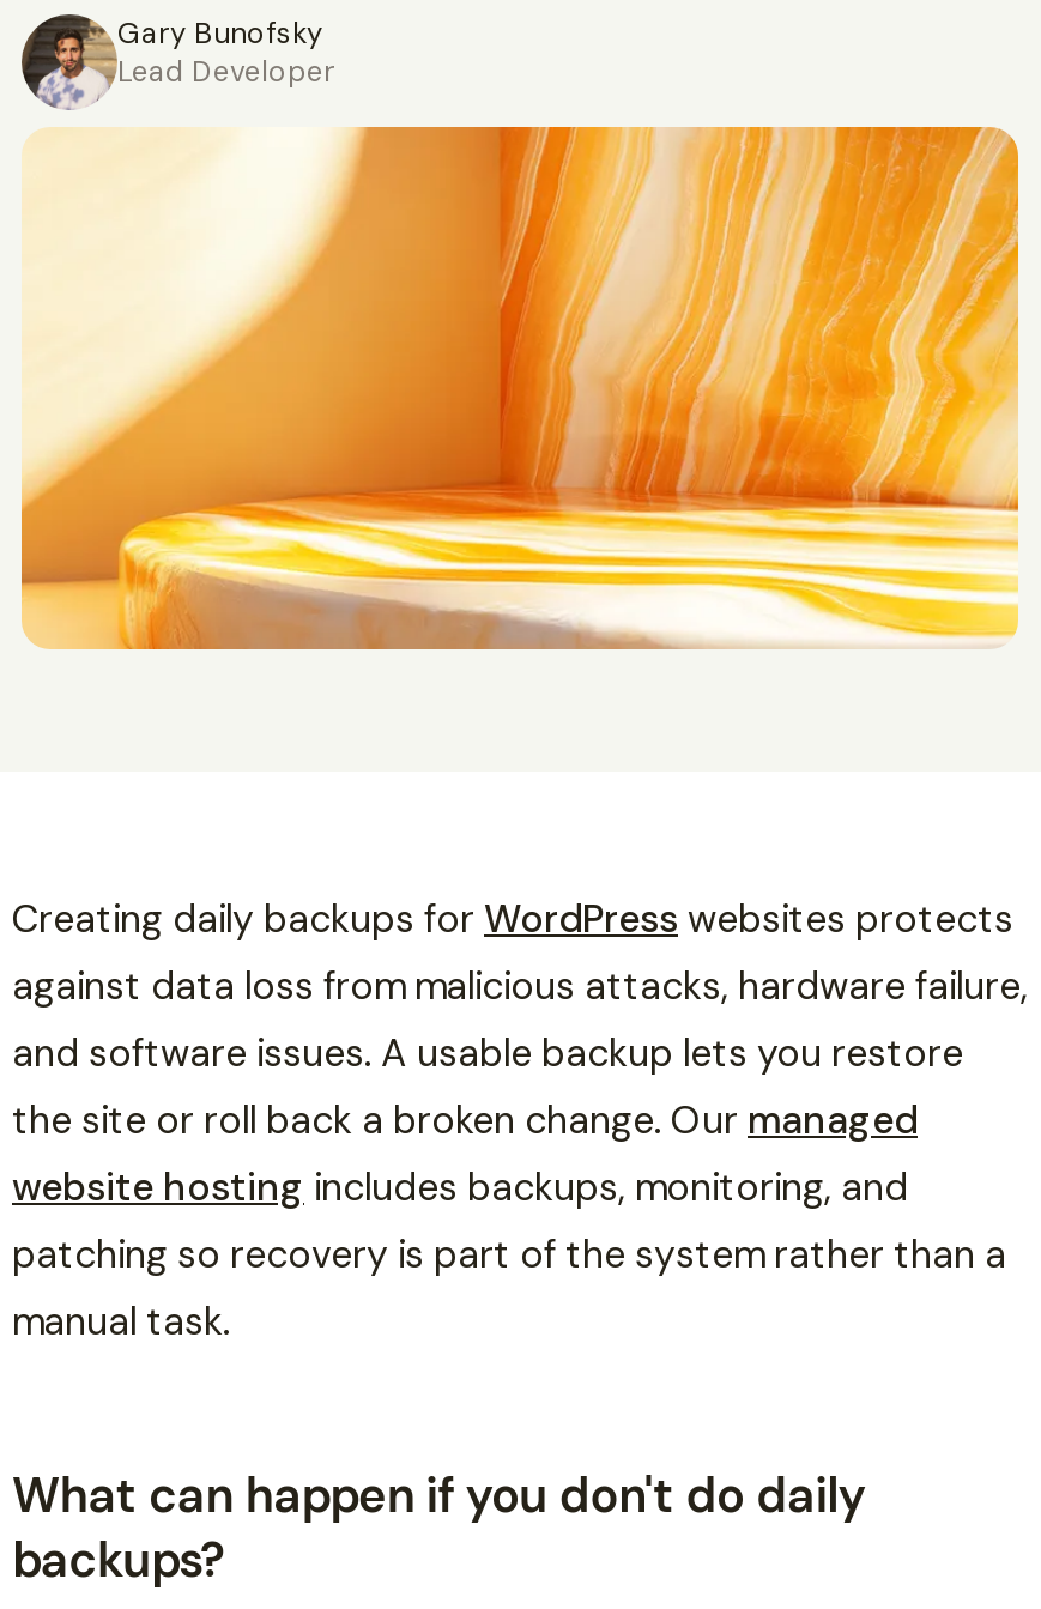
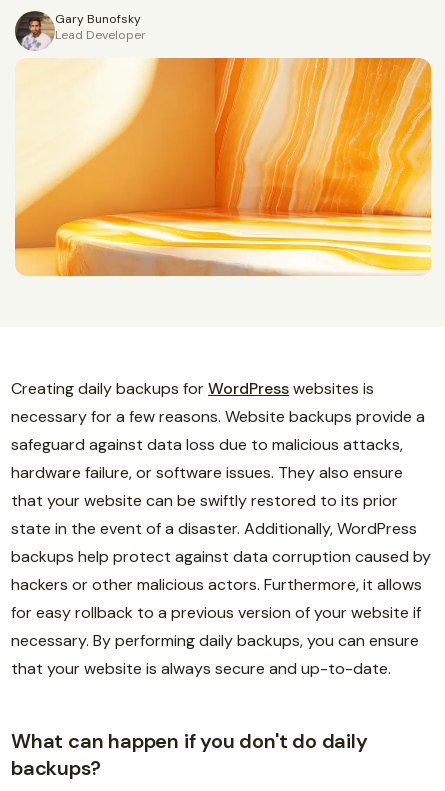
[12,894,1028,1347] Creating daily backups for WordPress websites protects | against data loss from malicious attacks, hardware failure, | and software issues. A usable backup lets you restore | the site or roll back a broken change. Our managed | website hosting includes backups, monitoring, and | patching so recovery is part of the system rather than a | manual task. -> [11,378,431,679] Creating daily backups for WordPress websites is | necessary for a few reasons. Website backups provide a | safeguard against data loss due to malicious attacks, | hardware failure, or software issues. They also ensure | that your website can be swiftly restored to its prior | state in the event of a disaster. Additionally, WordPress | backups help protect against data corruption caused by | hackers or other malicious actors. Furthermore, it allows | for easy rollback to a previous version of your website if | necessary. By performing daily backups, you can ensure | that your website is always secure and up-to-date.

